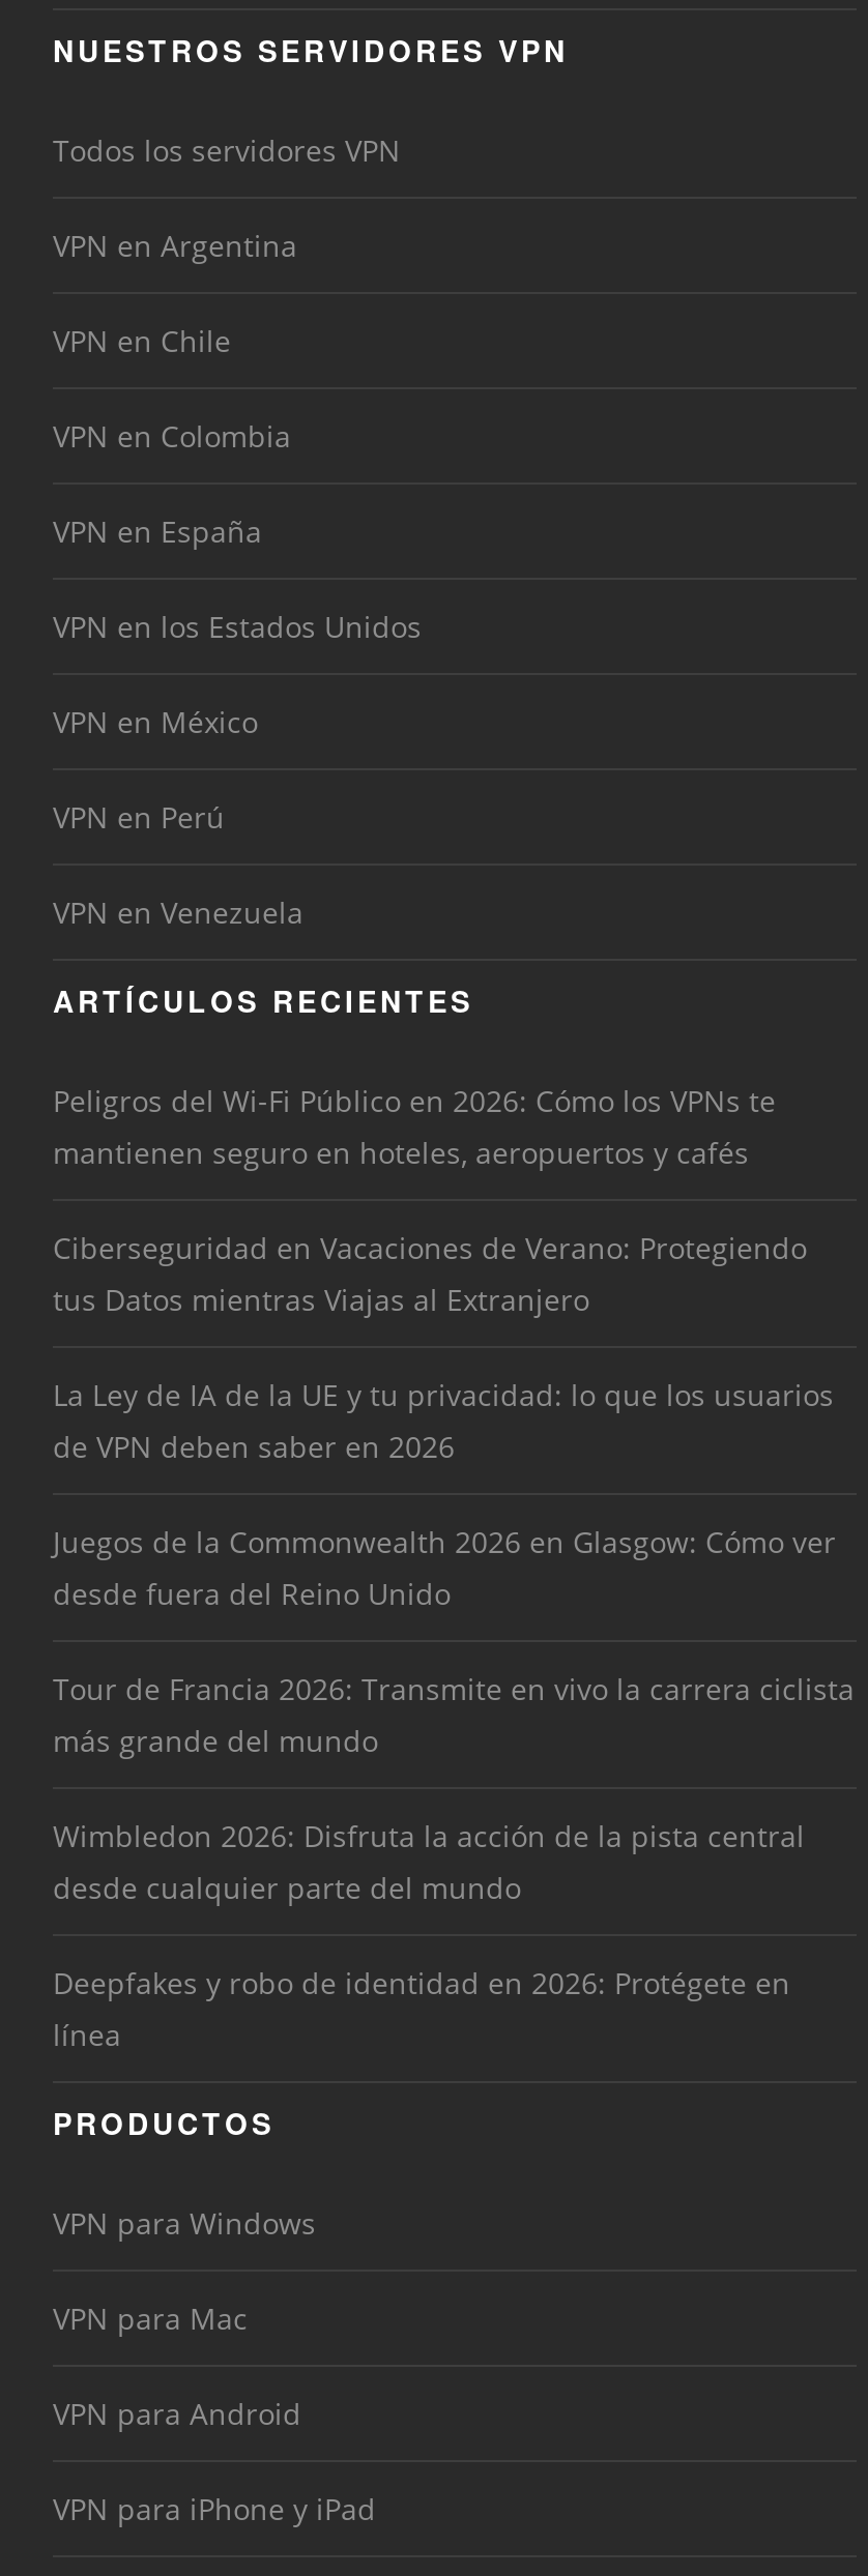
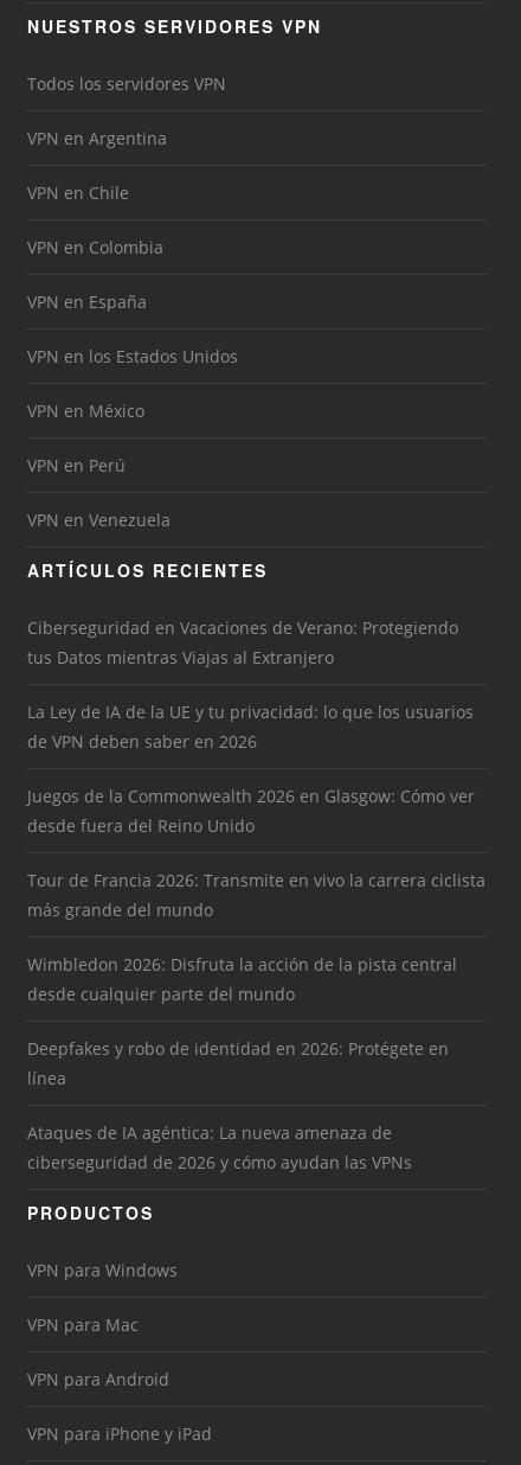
[53,1081,776,1172] Peligros del Wi-Fi Público en 2026: Cómo los VPNs te | mantienen seguro en hoteles, aeropuertos y cafés -> none
moved [53,1228,855,2054] -> [27,616,485,1089]: Ciberseguridad en Vacaciones de Verano: Protegiendo | tus Datos mientras Viajas al Extranjero | La Ley de IA de la UE y tu privacidad: lo que los usuarios | ... | Deepfakes y robo de identidad en 2026: Protégete en | línea
none -> [27,1121,412,1173] Ataques de IA agéntica: La nueva amenaza de | ciberseguridad de 2026 y cómo ayudan las VPNs

